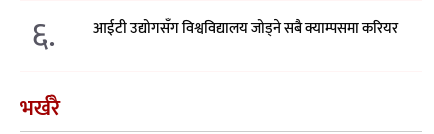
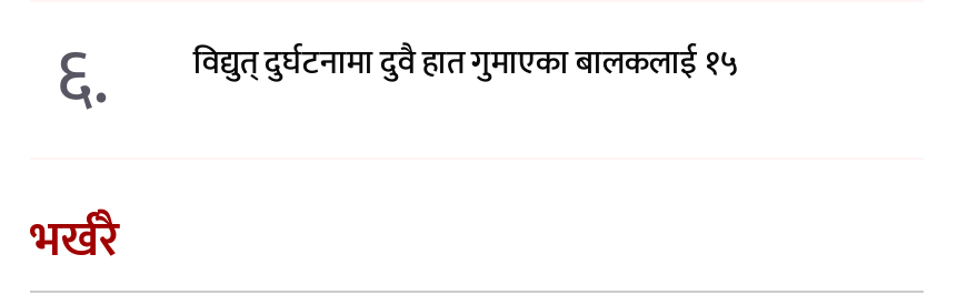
[93,16,398,41] आईटी उद्योगसँग विश्वविद्यालय जोड्ने सबै क्याम्पसमा करियर -> [193,36,738,91] विद्युत् दुर्घटनामा दुवै हात गुमाएका बालकलाई १५

